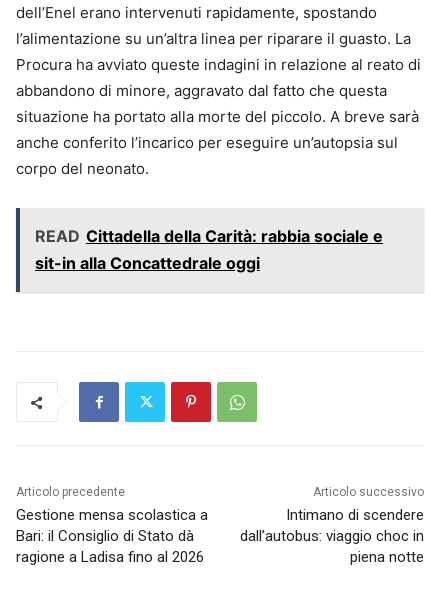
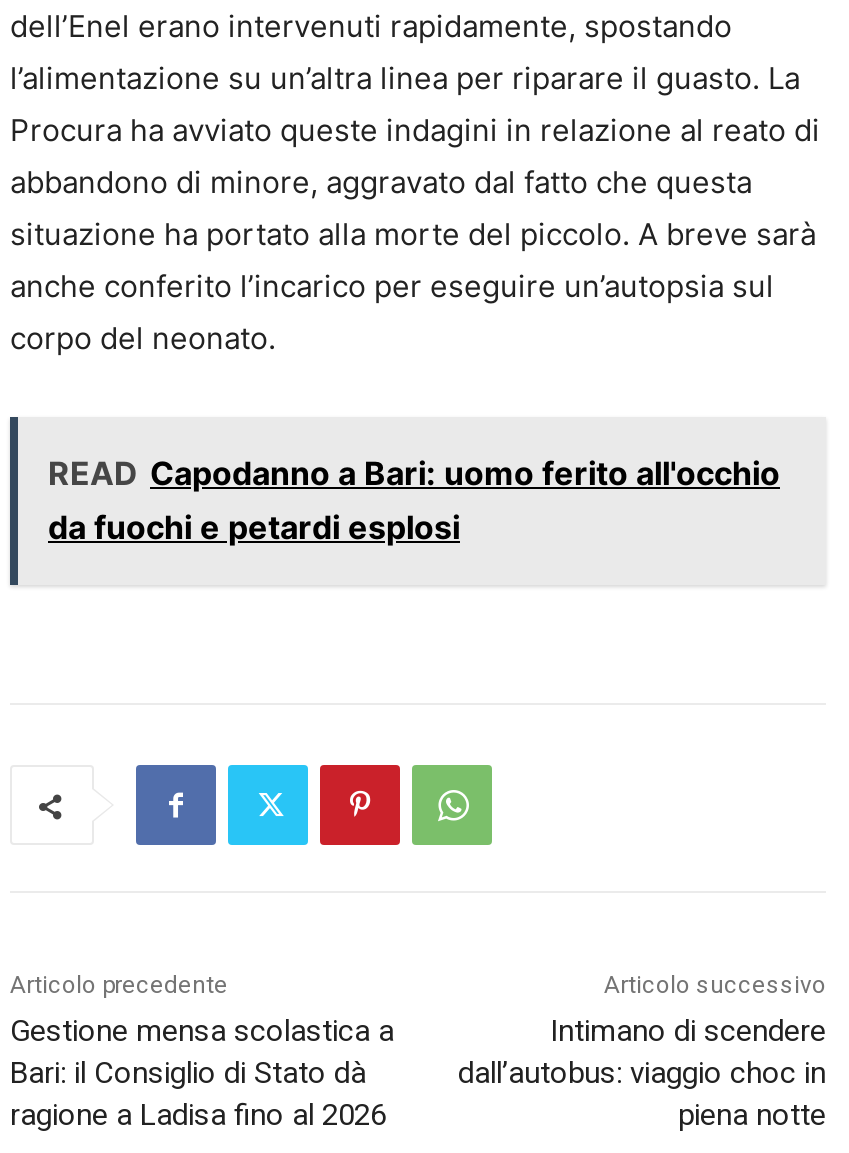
[35,226,383,273] READ Cittadella della Carità: rabbia sociale e | sit-in alla Concattedrale oggi -> [48,453,780,547] READ Capodanno a Bari: uomo ferito all'occhio | da fuochi e petardi esplosi

